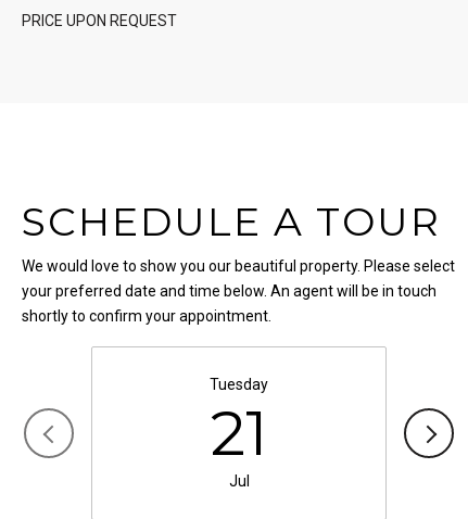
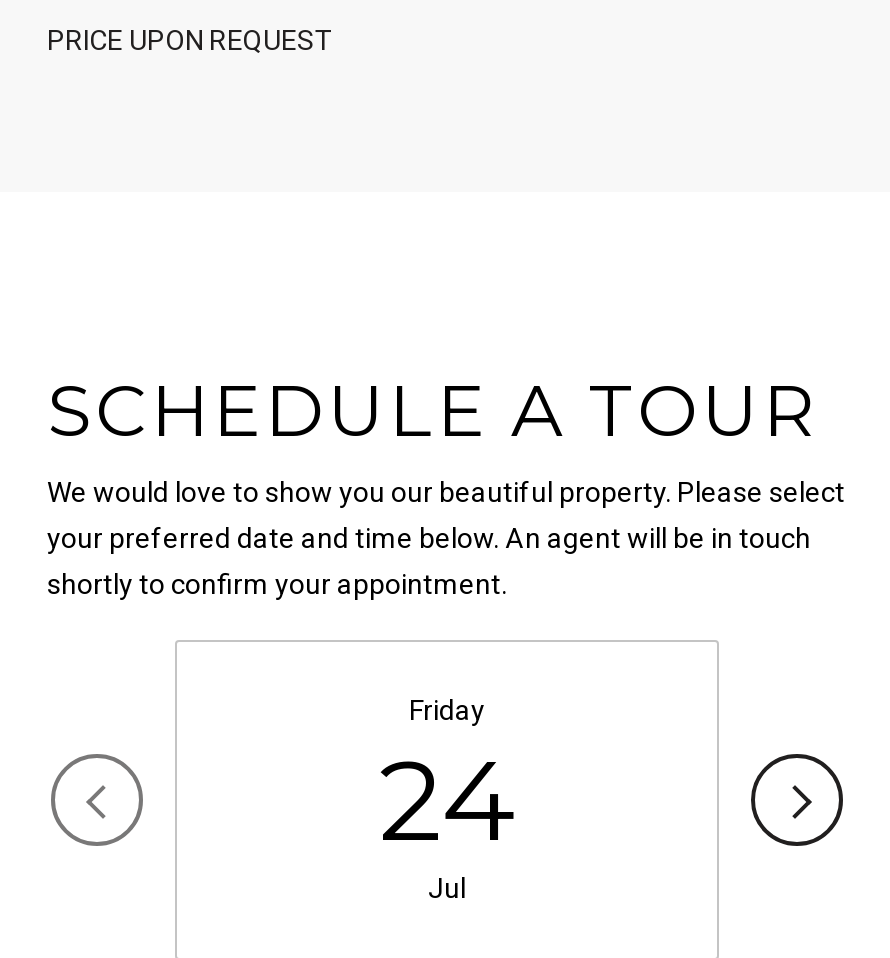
[210,376,268,470] Tuesday | 21 -> [379,695,515,869] Friday | 24

